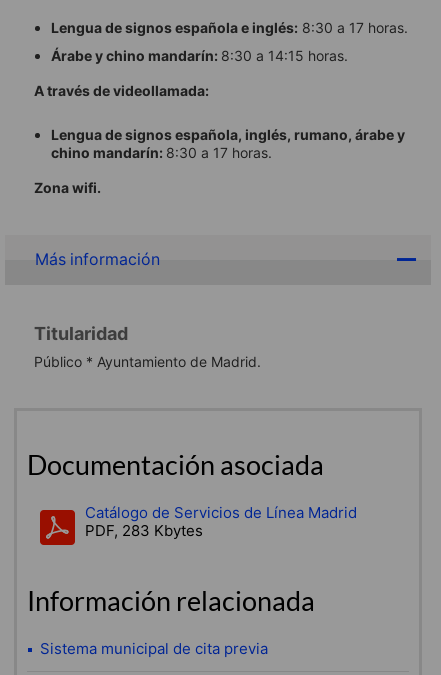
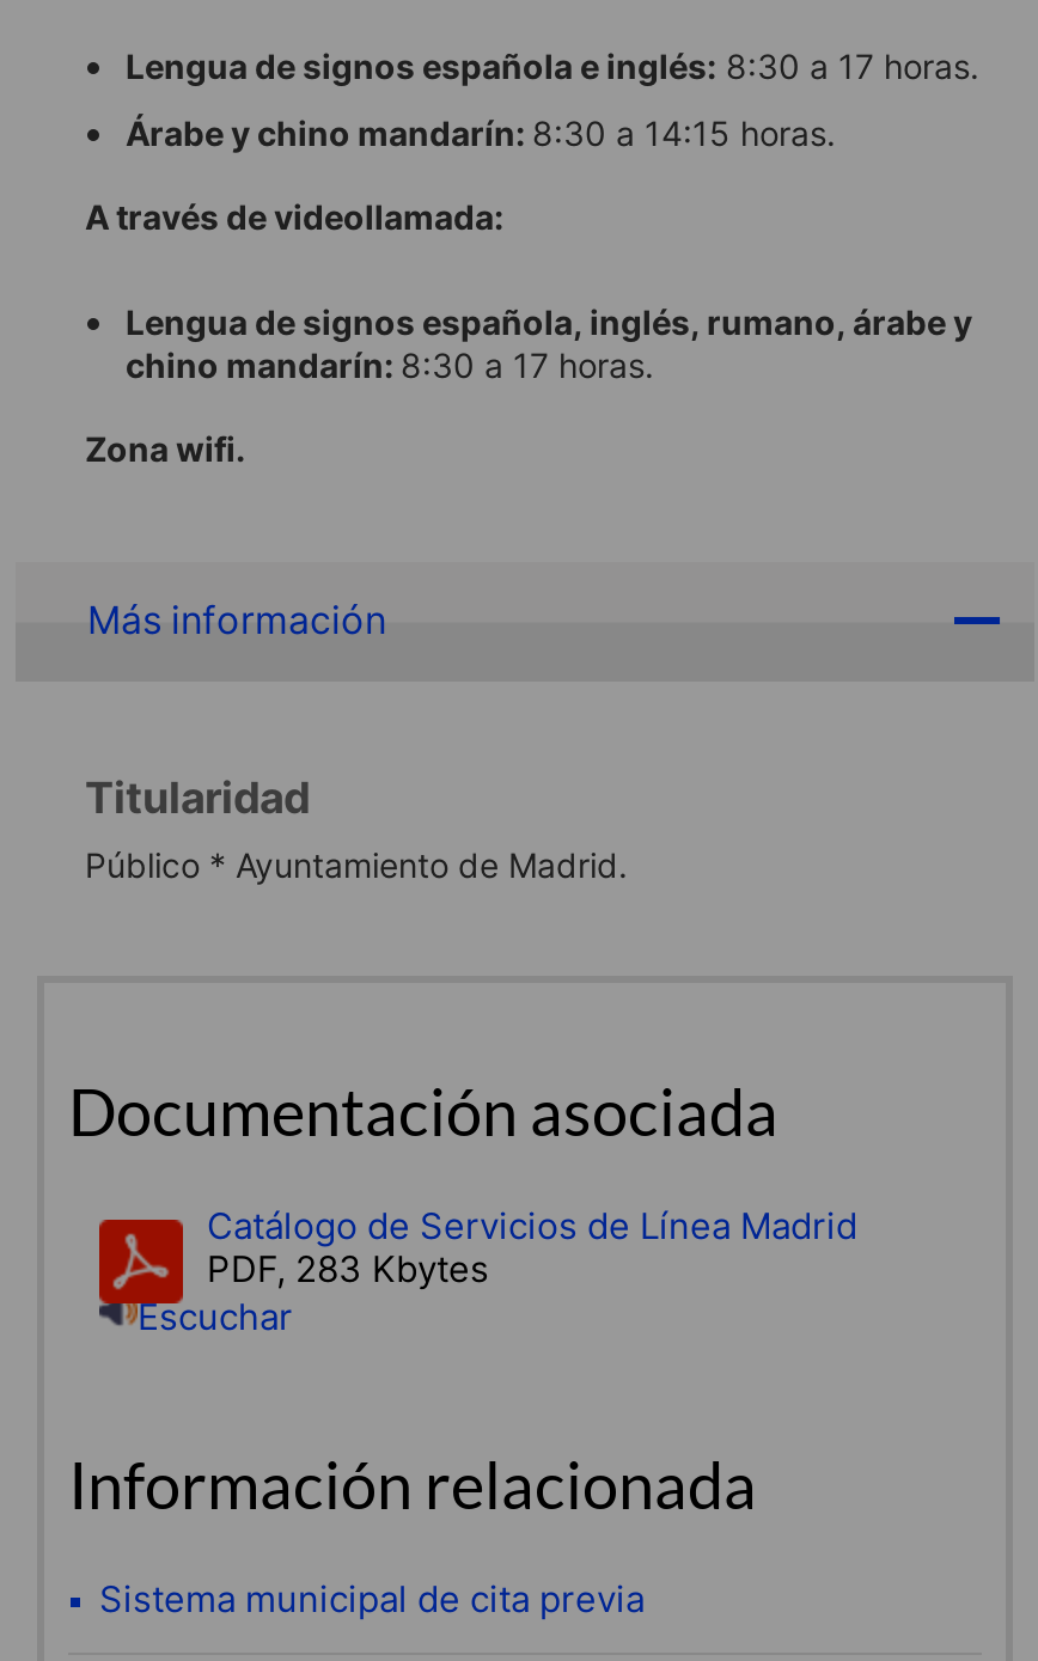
none -> [138,1295,293,1340] Escuchar

